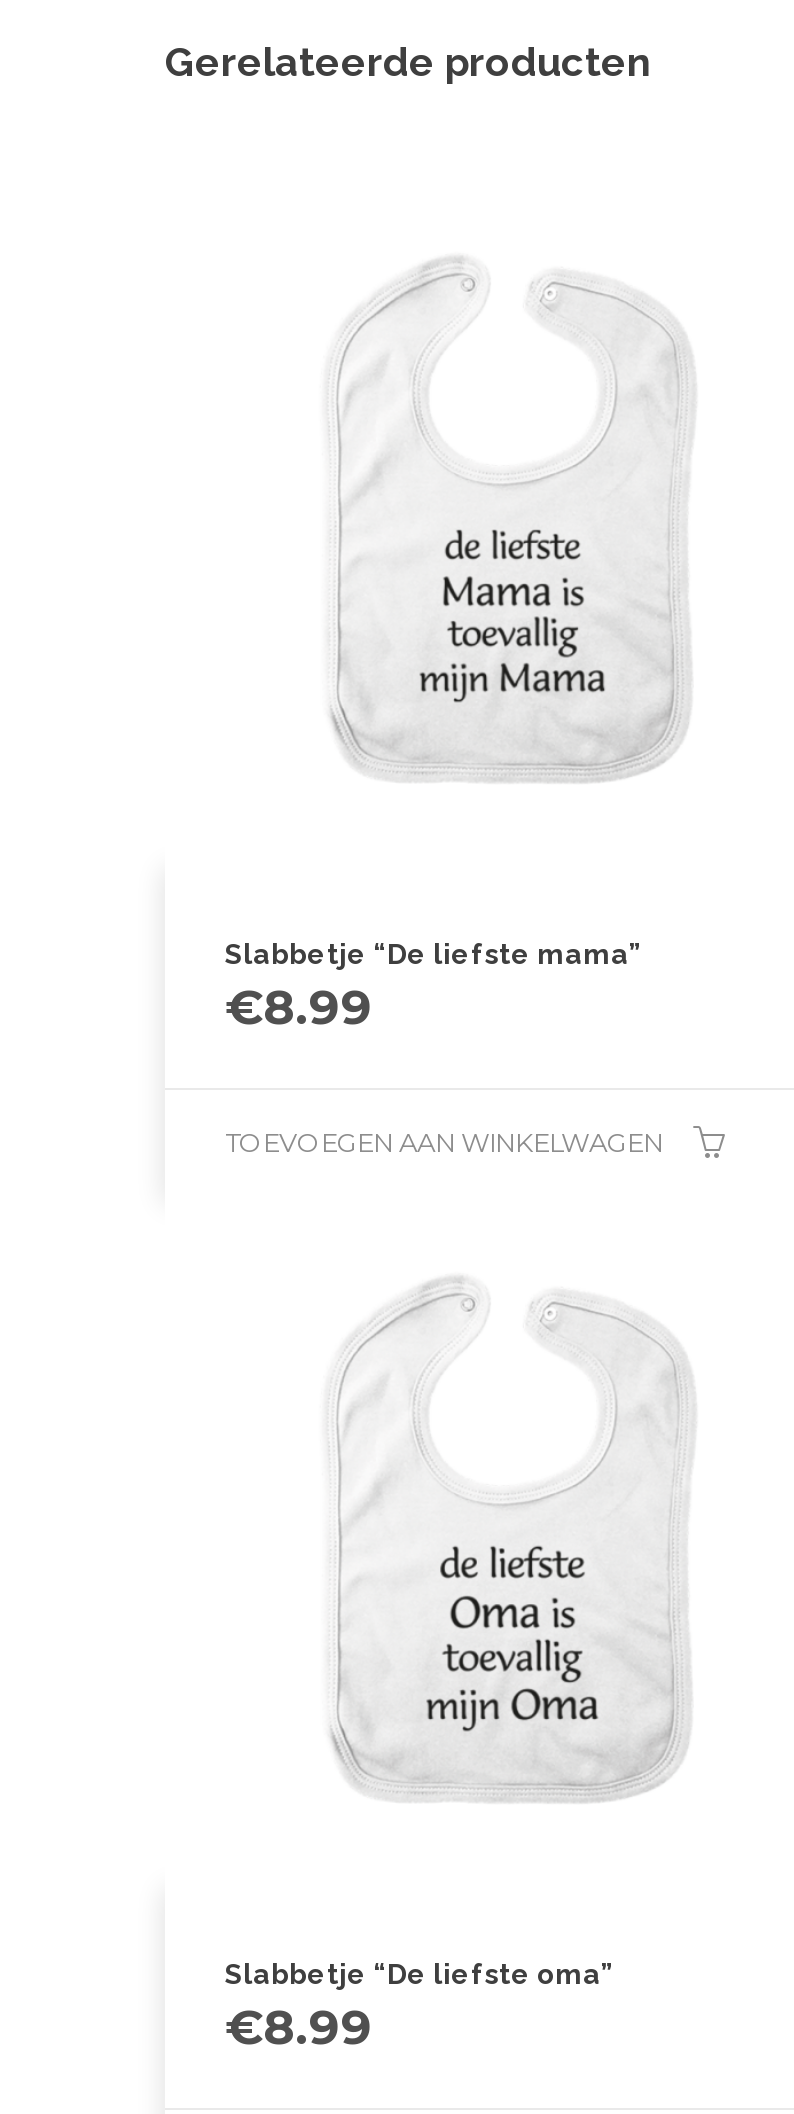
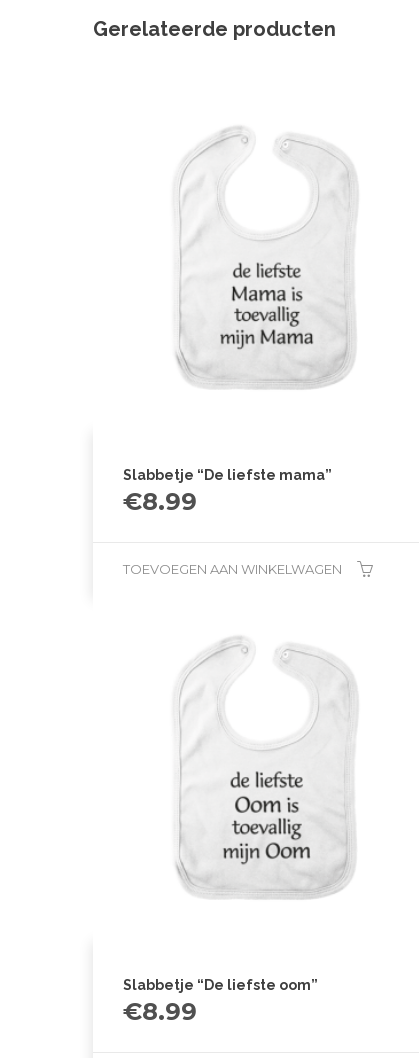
[225,1959,615,1991] Slabbetje “De liefste oma” -> [123,977,318,993] Slabbetje “De liefste oom”

